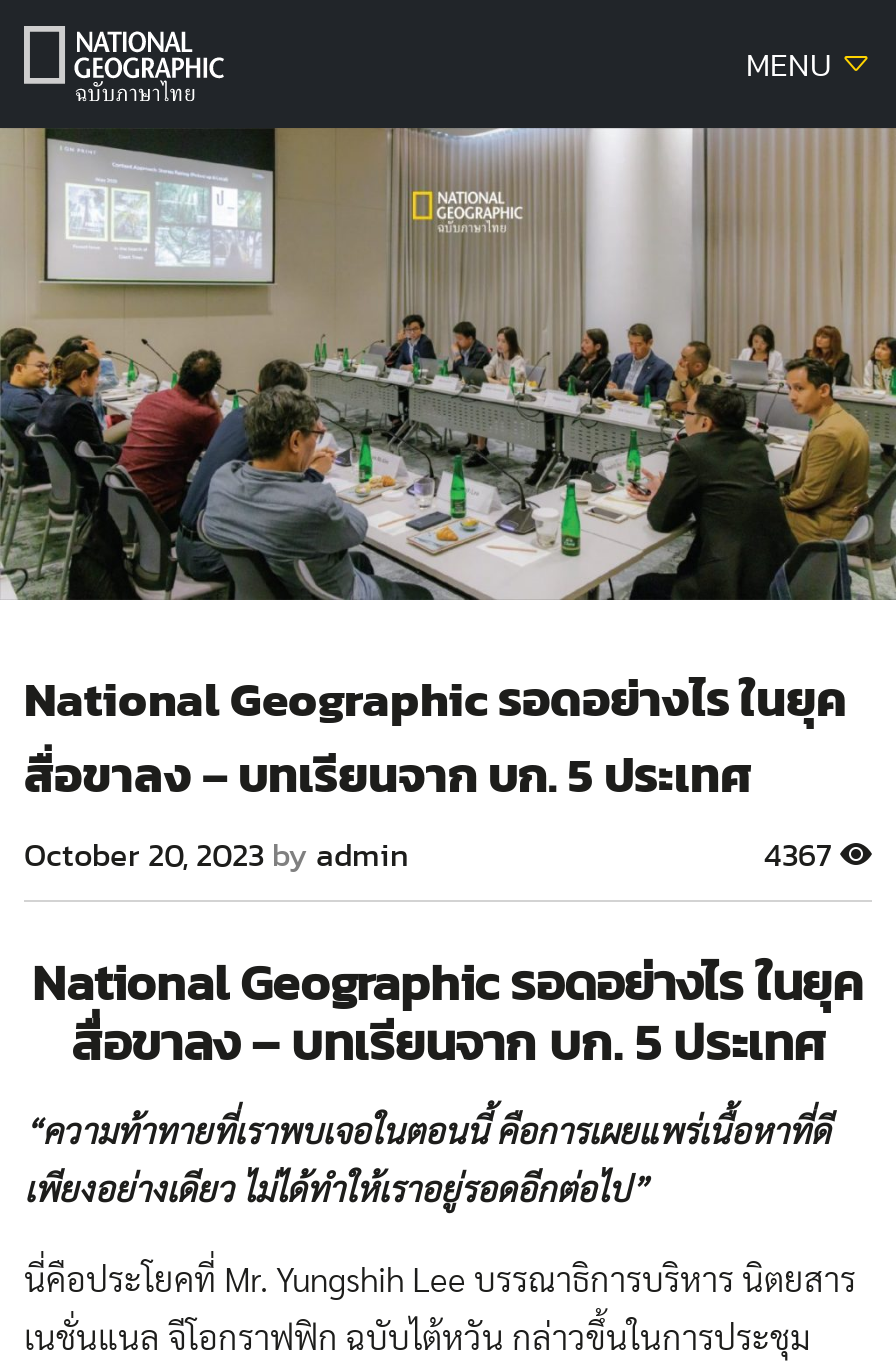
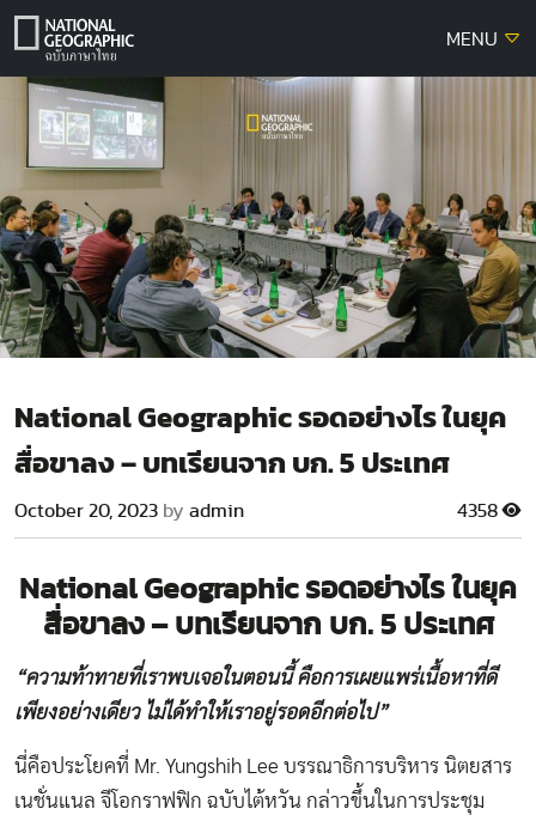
[764,839,840,871] 4367 -> [457,502,502,521] 4358

